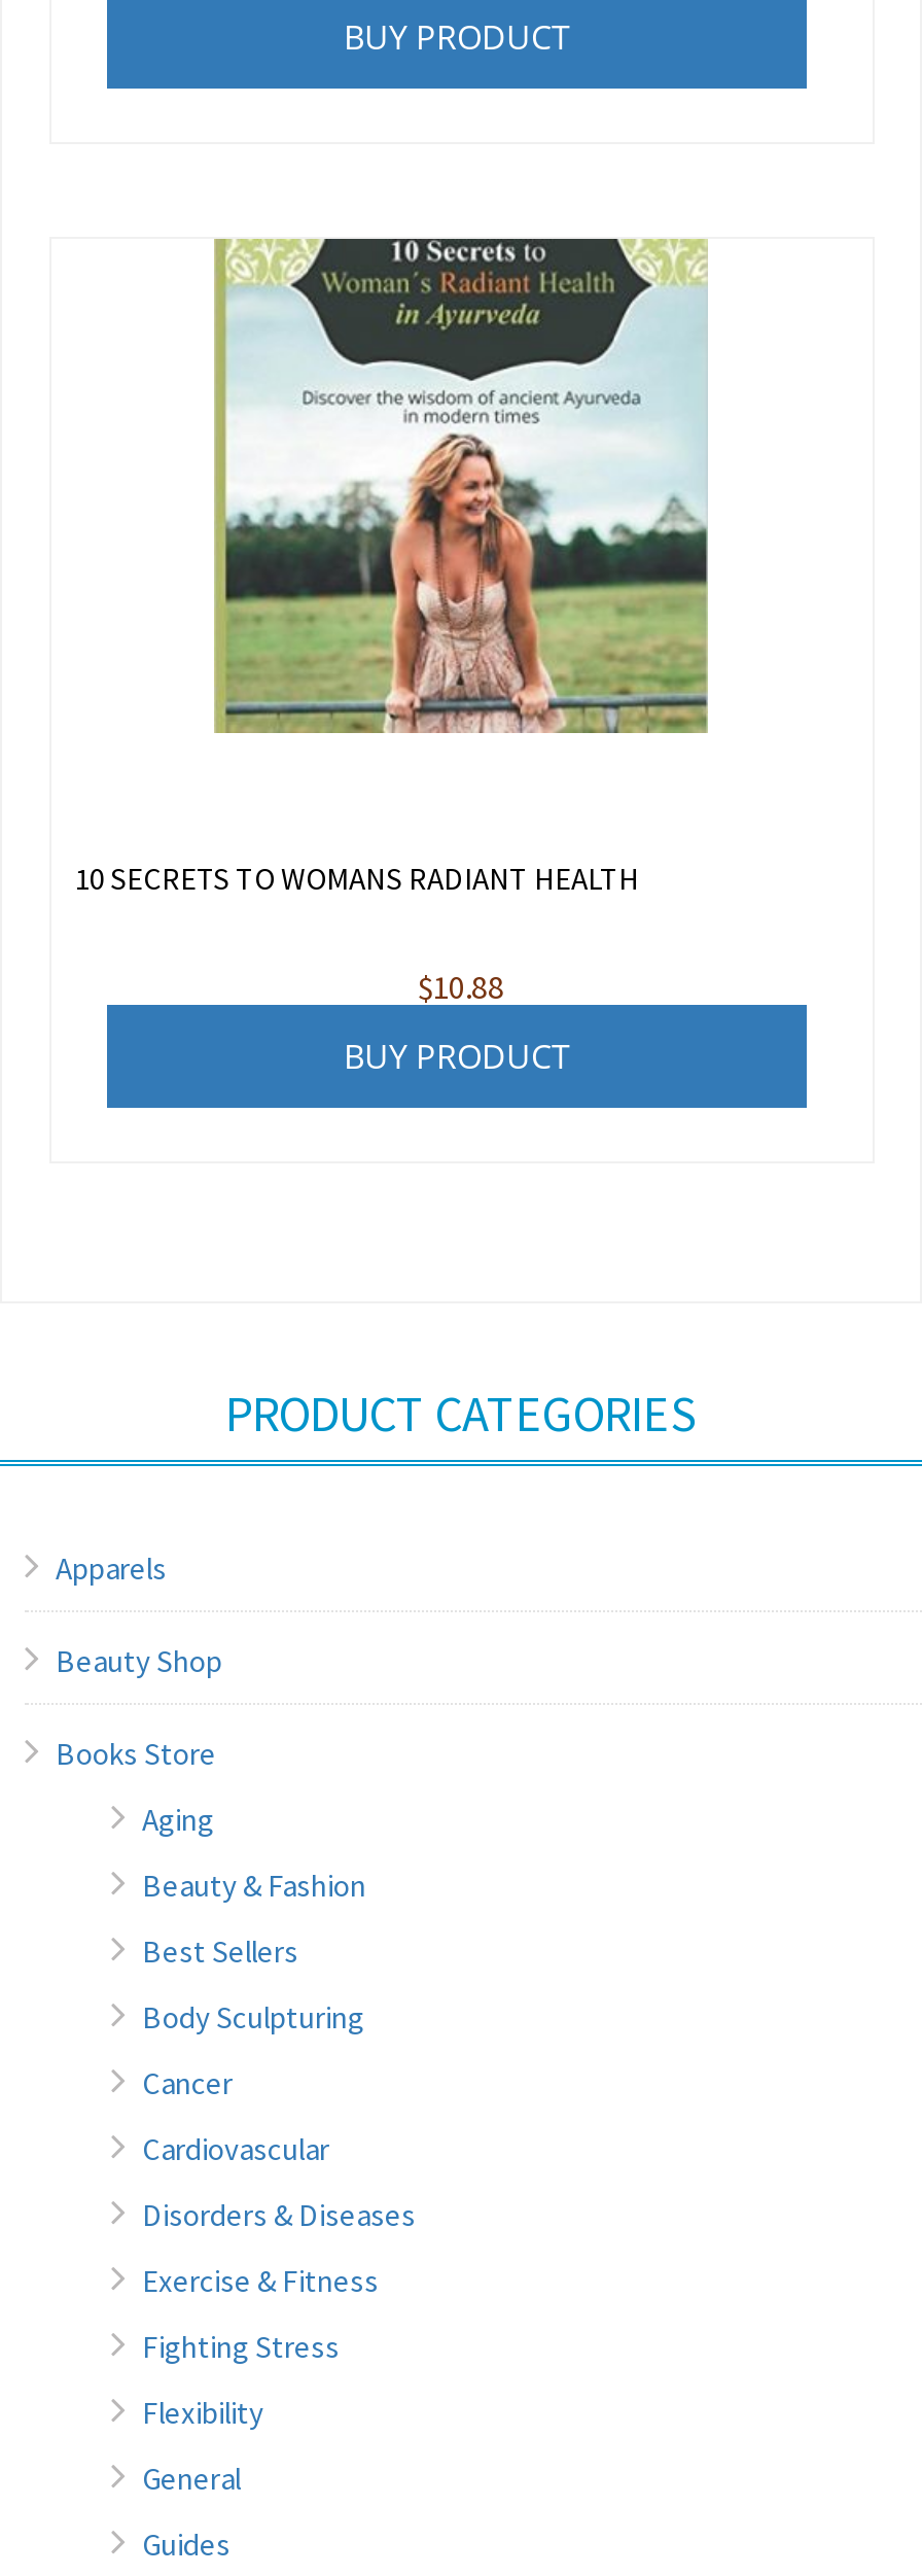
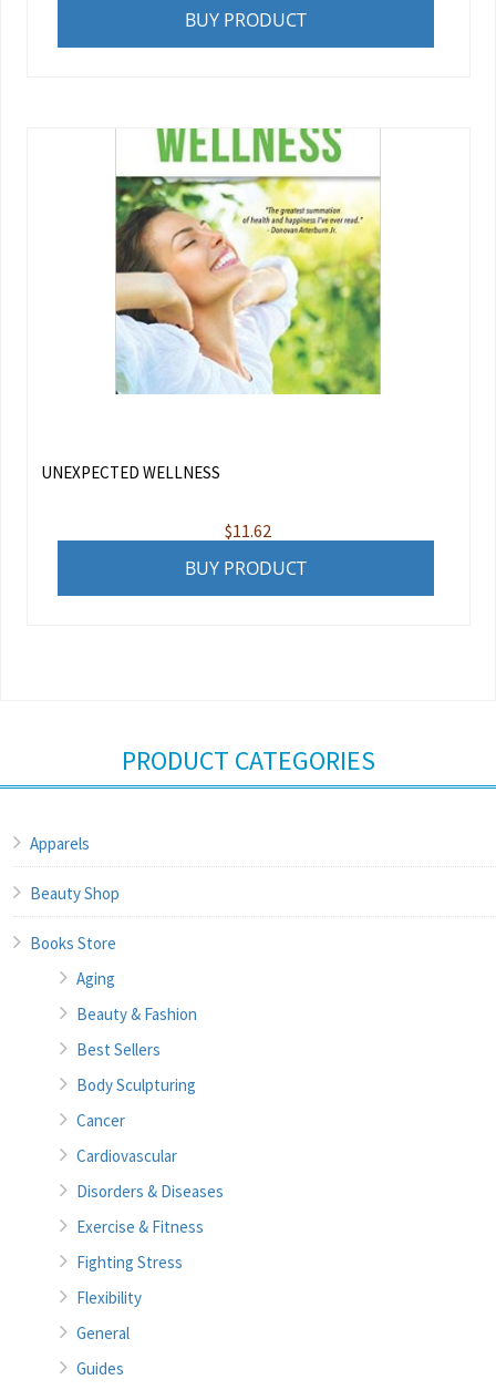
[212,237,708,735] [image] -> [115,127,381,395] [image]
[75,859,639,899] 10 SECRETS TO WOMANS RADIANT HEALTH -> [40,462,220,483] UNEXPECTED WELLNESS
[418,966,504,1007] $10.88 -> [225,519,271,542] $11.62

